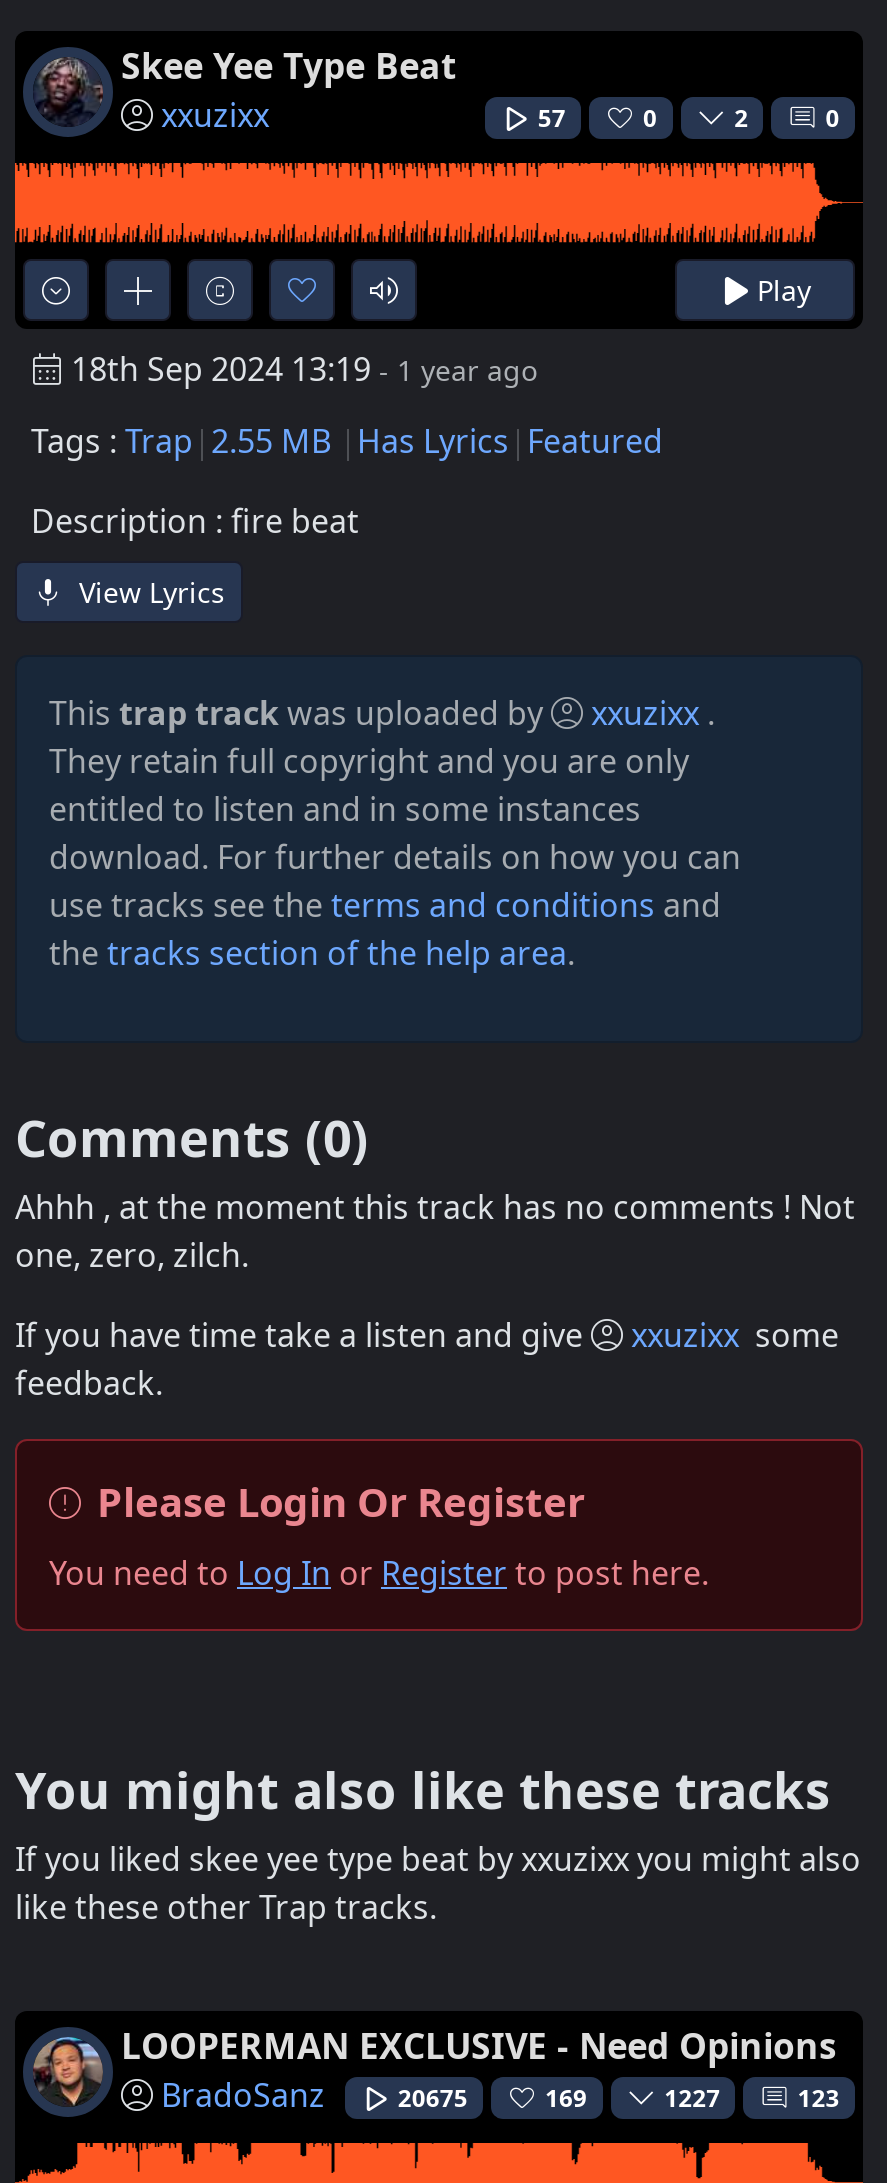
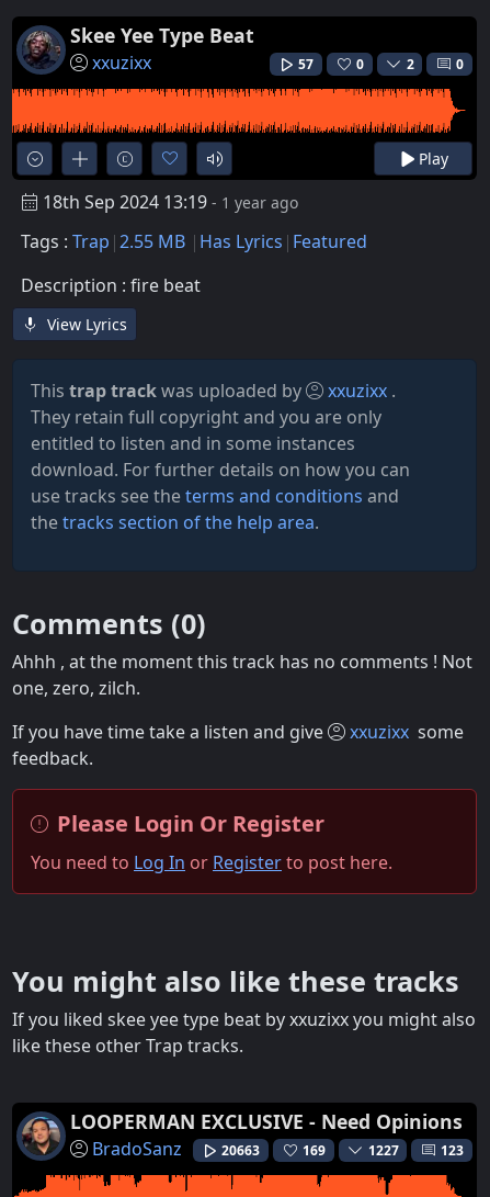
[398,2081,468,2115] 20675 -> [222,1141,260,1160] 20663

